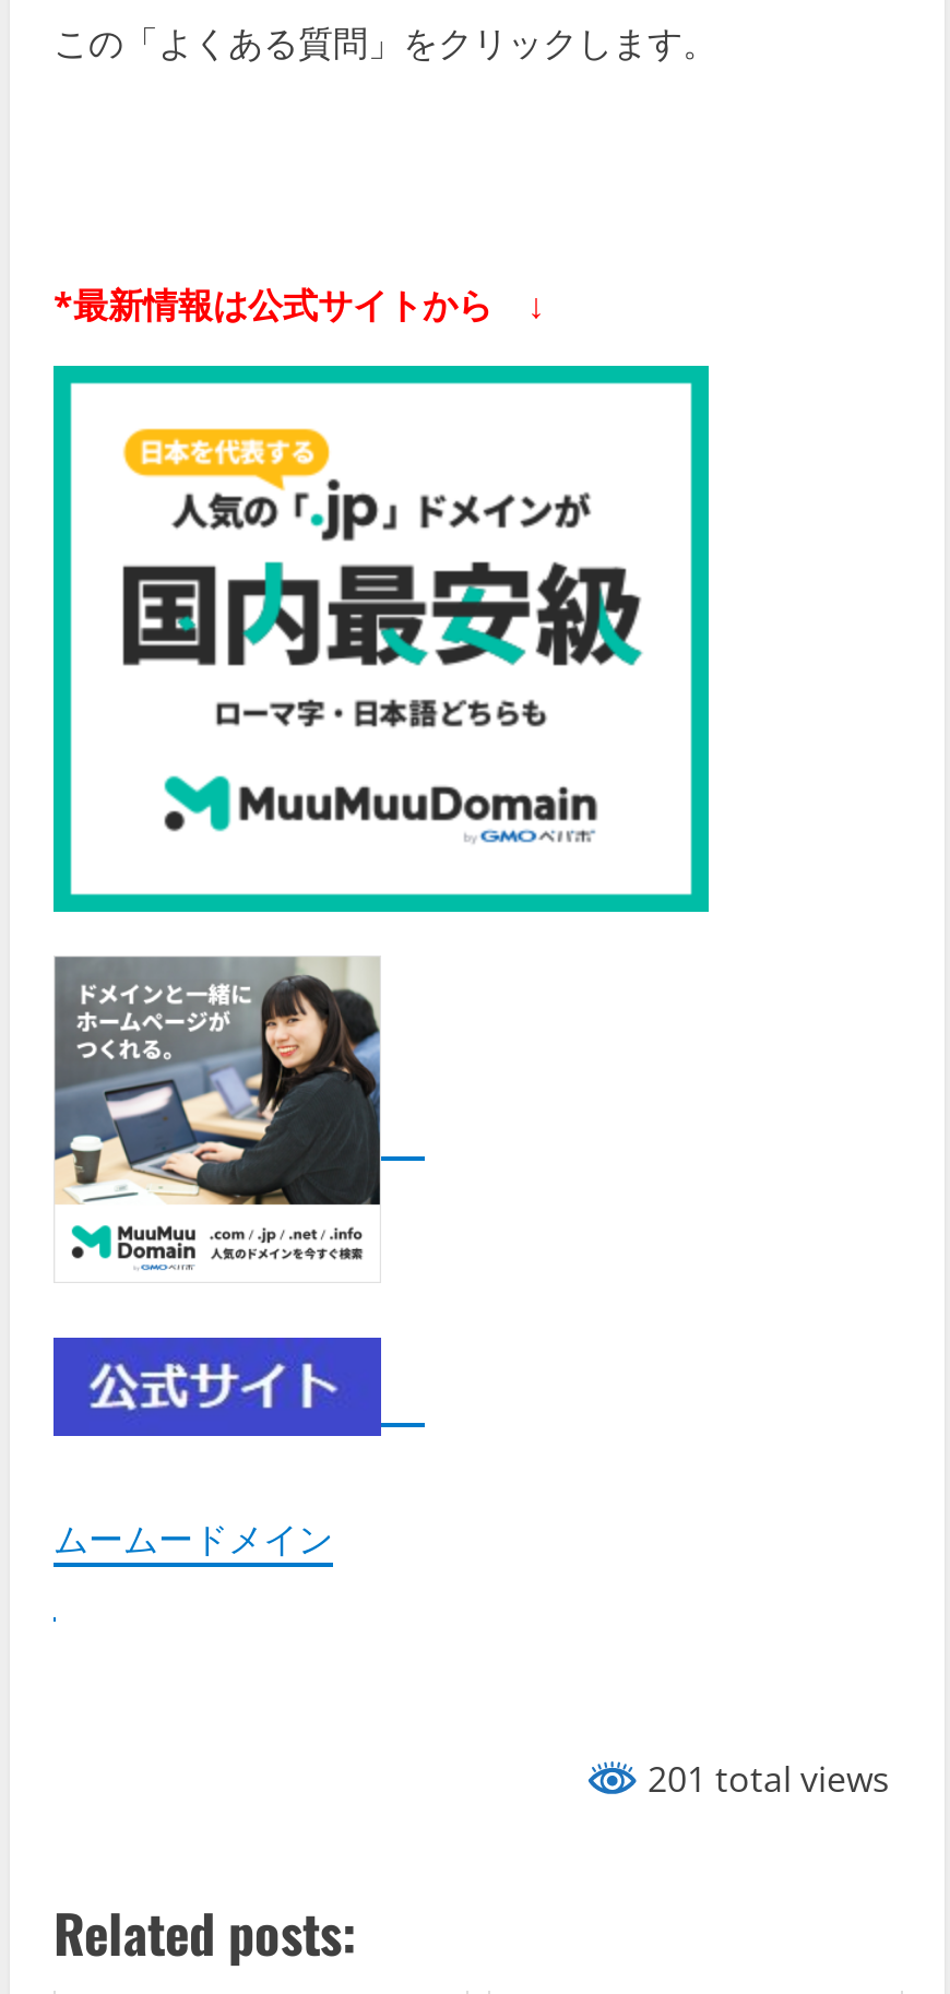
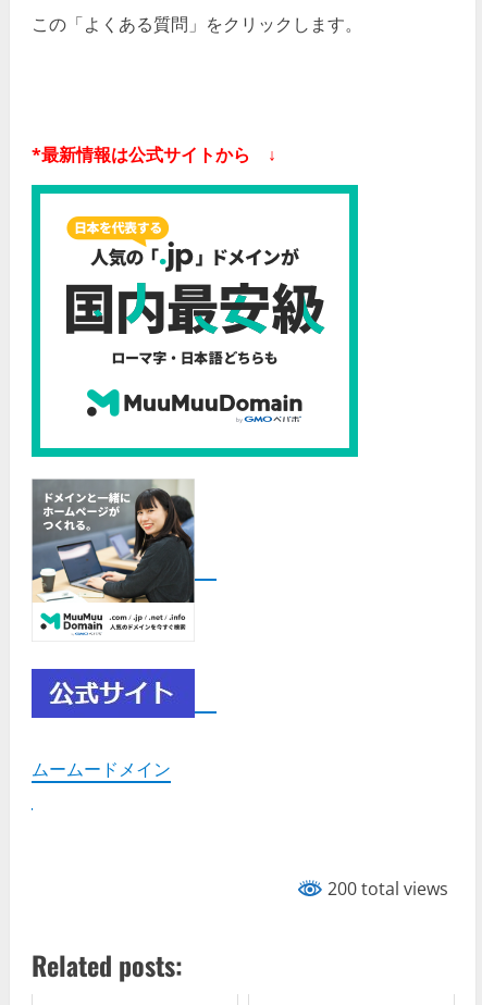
[639,1755,890,1803] 201 total views -> [323,877,448,901] 200 total views

